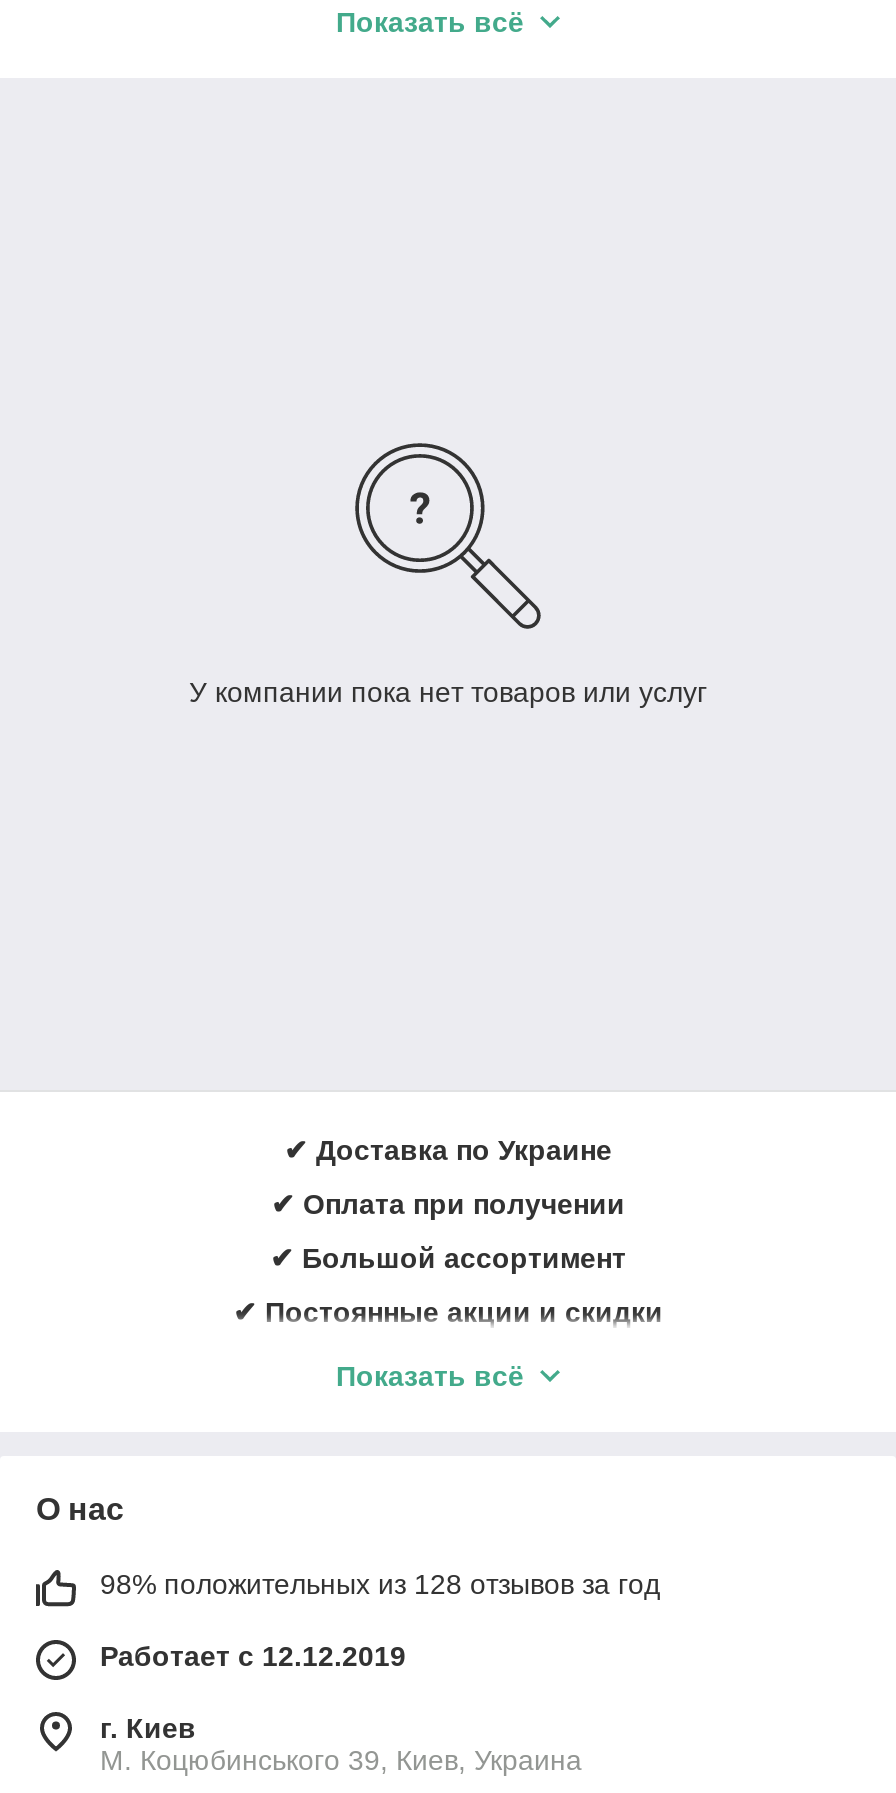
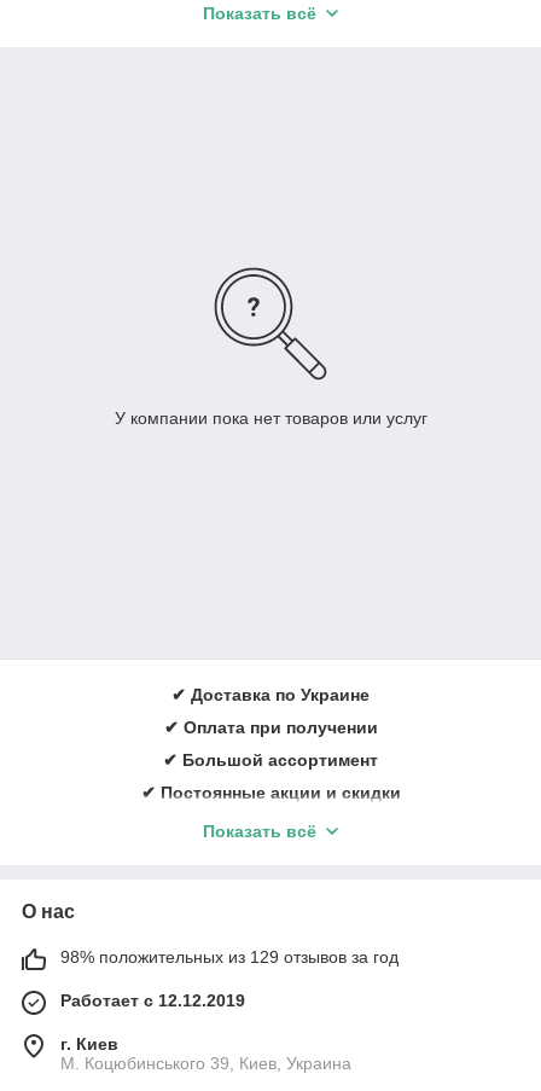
[100,1569,660,1601] 98% положительных из 128 отзывов за год -> [60,948,399,967] 98% положительных из 129 отзывов за год

